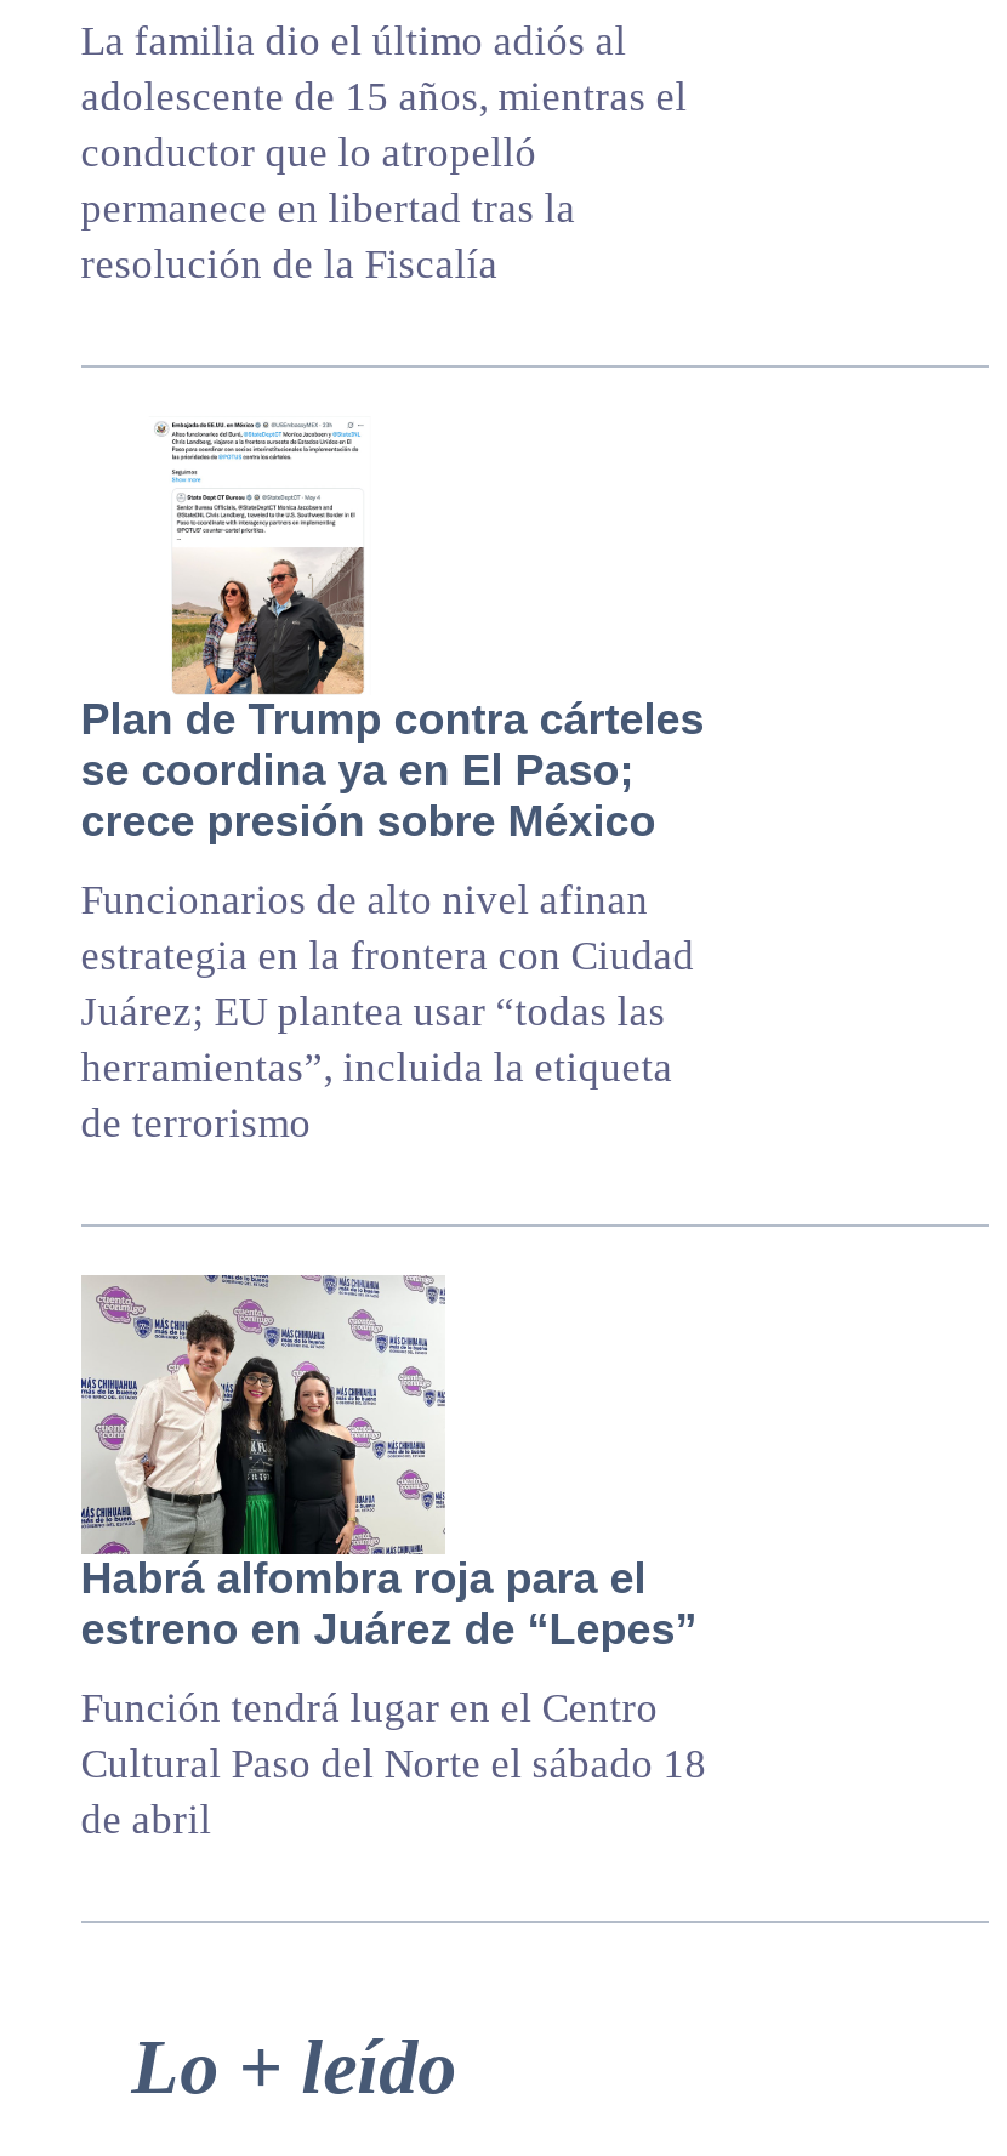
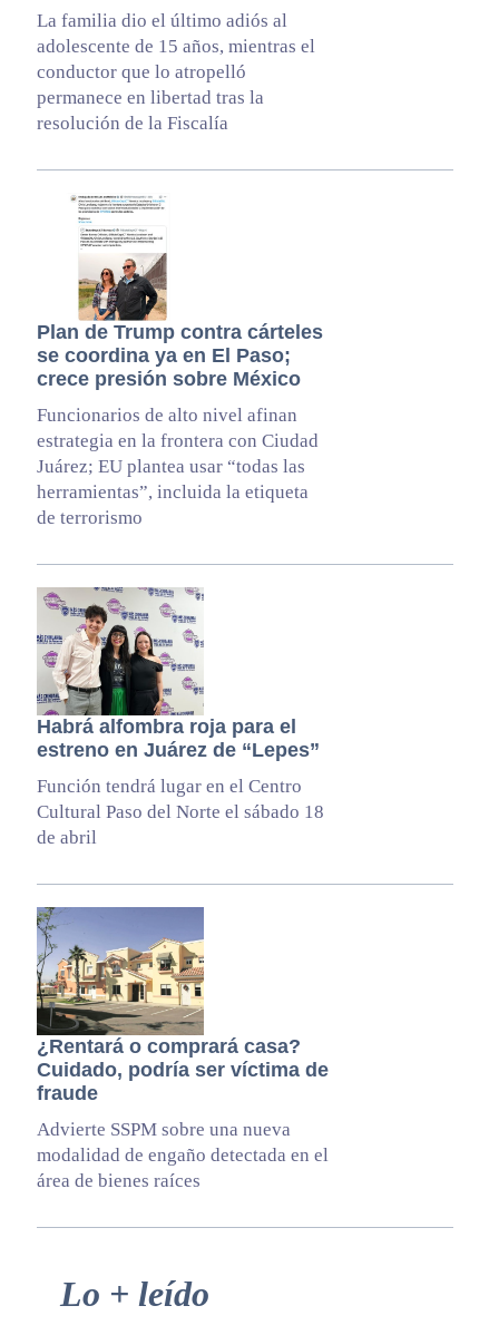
none -> [36,906,328,1191] [image] | ¿Rentará o comprará casa? | Cuidado, podría ser víctima de | fraude | Advierte SSPM sobre una nueva | modalidad de engaño detectada en el | área de bienes raíces

